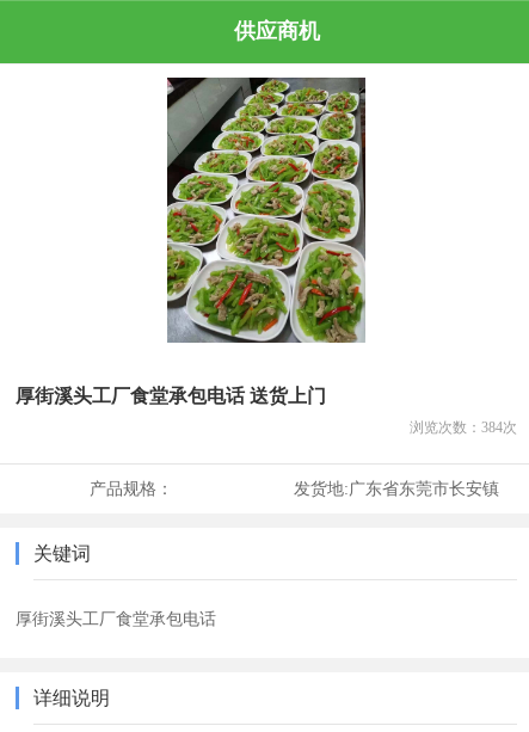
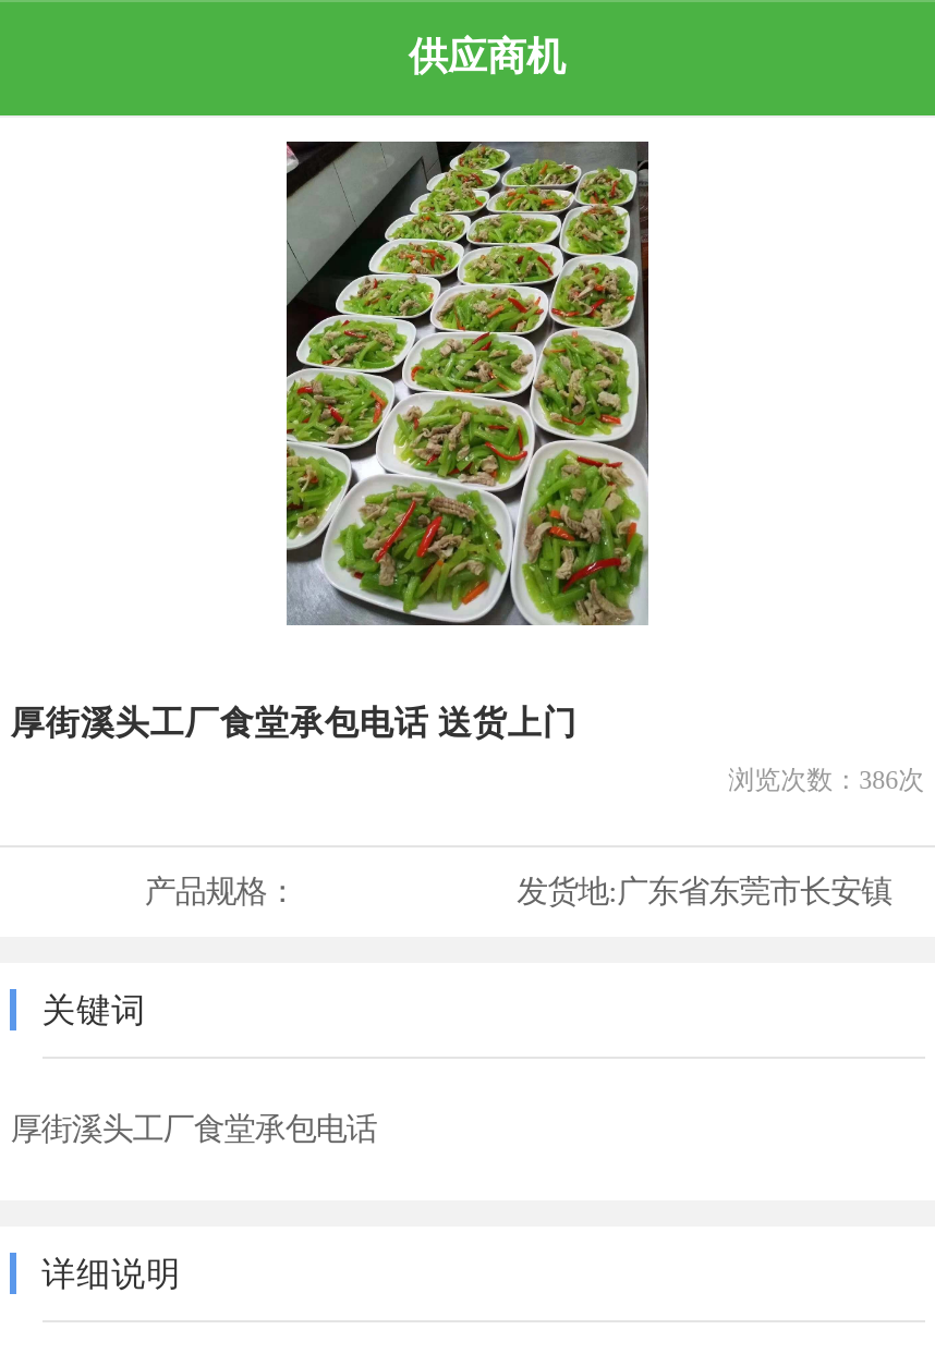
[409,419,517,435] 浏览次数：384次 -> [728,764,925,794] 浏览次数：386次

